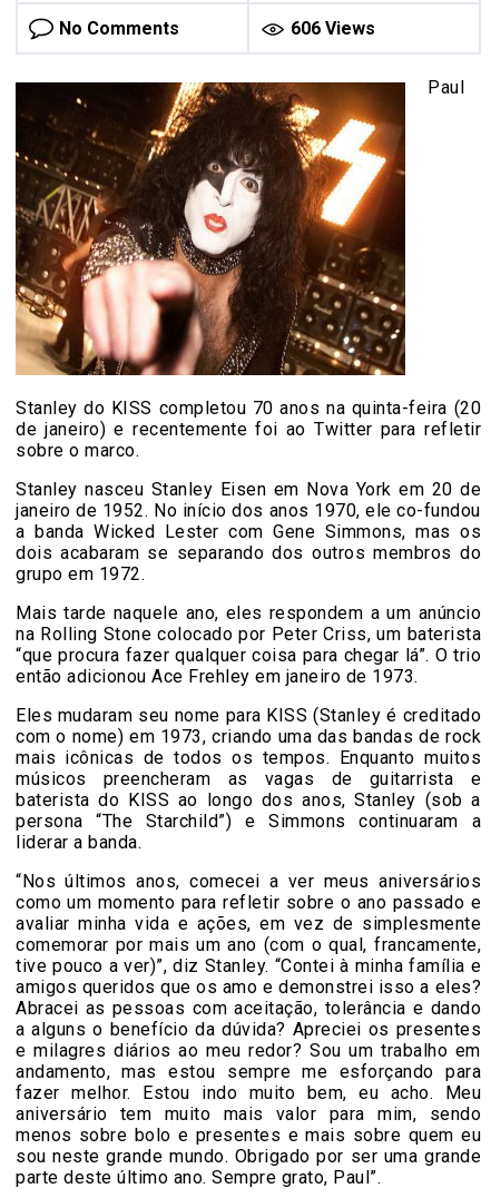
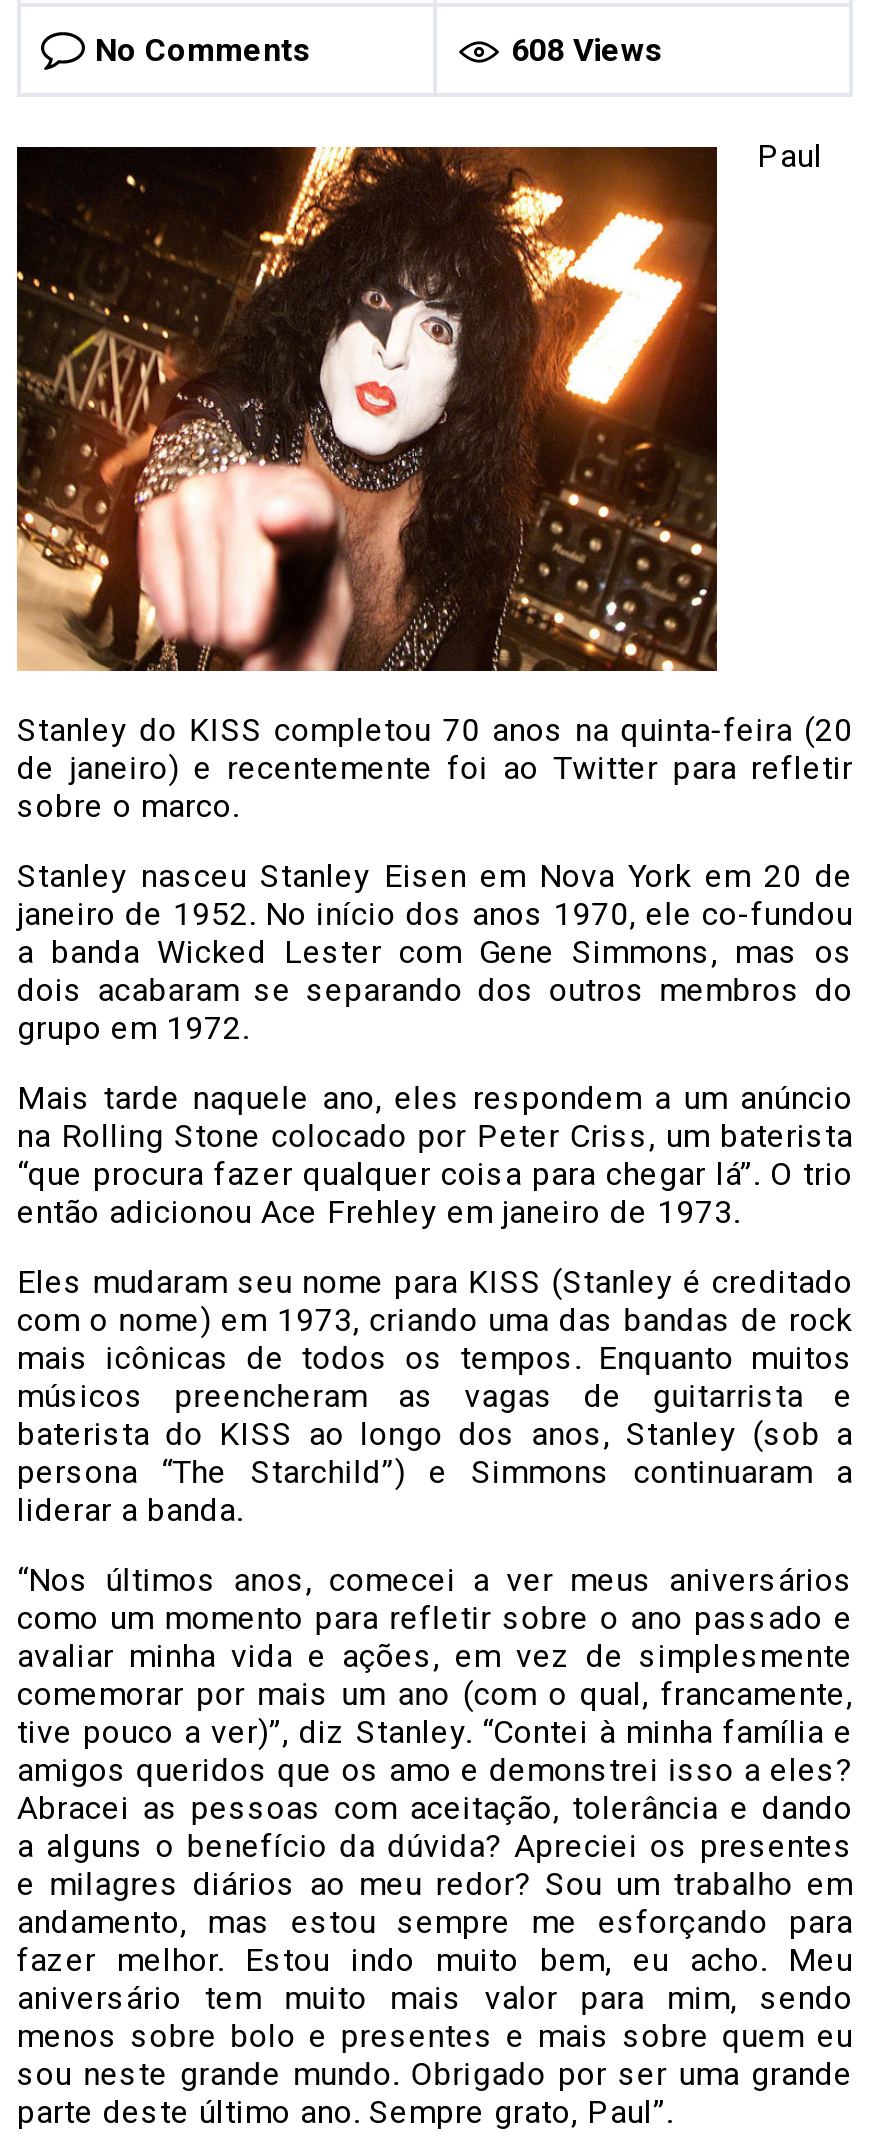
[291,18,375,39] 606 Views -> [511,31,663,69] 608 Views

